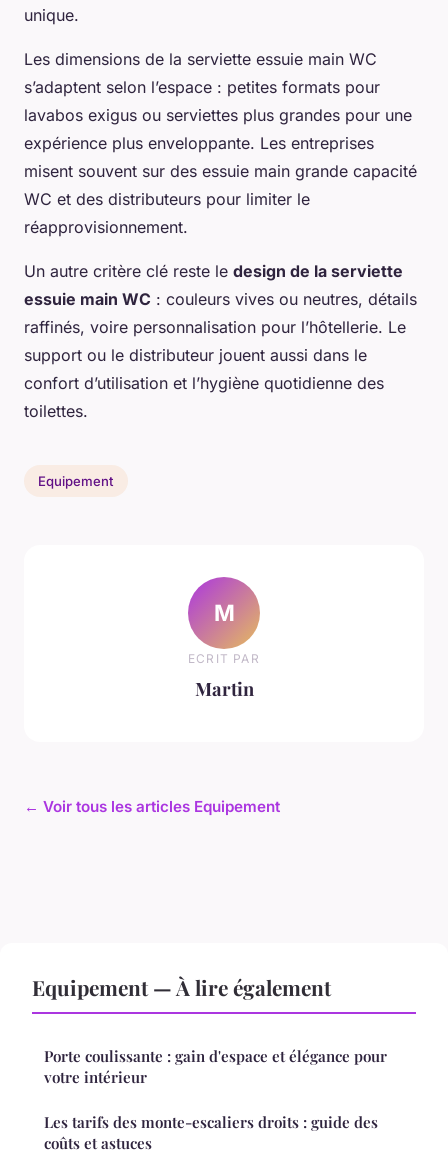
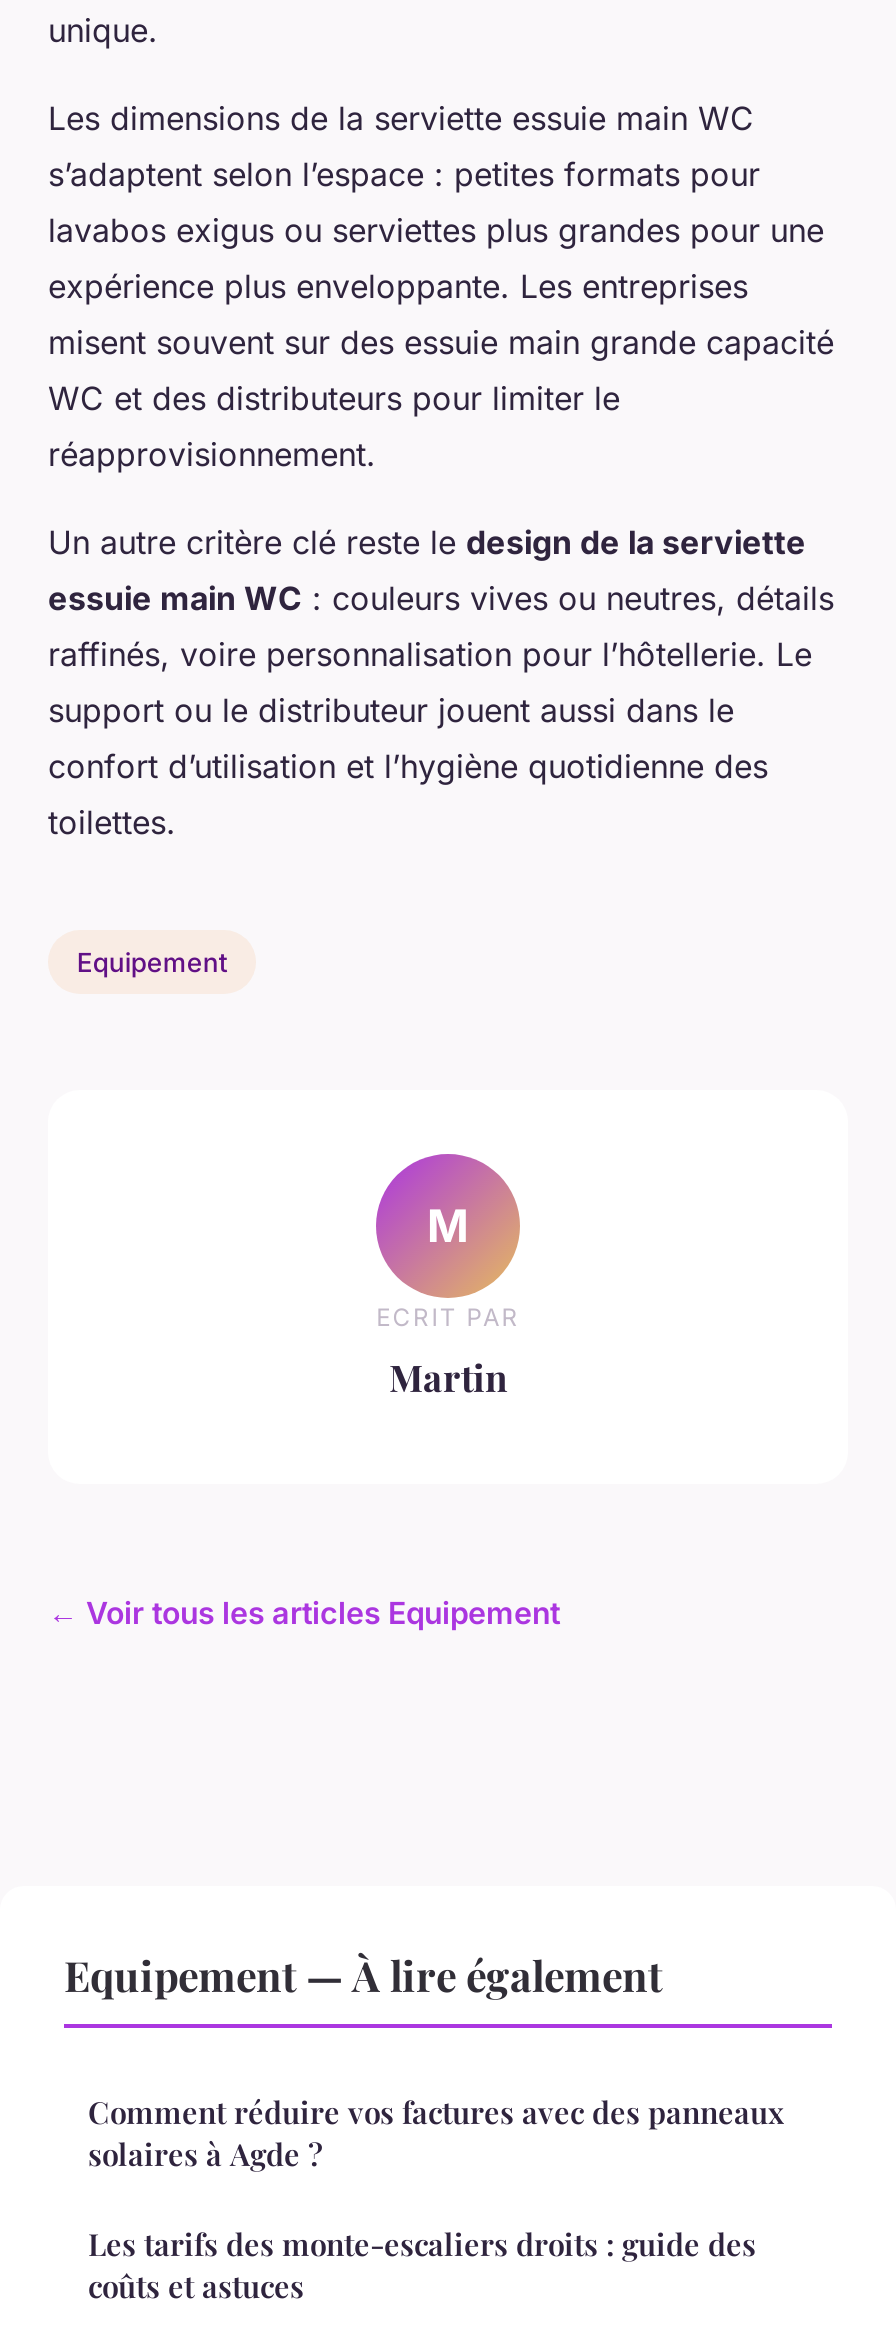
[44,1046,387,1087] Porte coulissante : gain d'espace et élégance pour | votre intérieur -> [88,2092,784,2174] Comment réduire vos factures avec des panneaux | solaires à Agde ?

